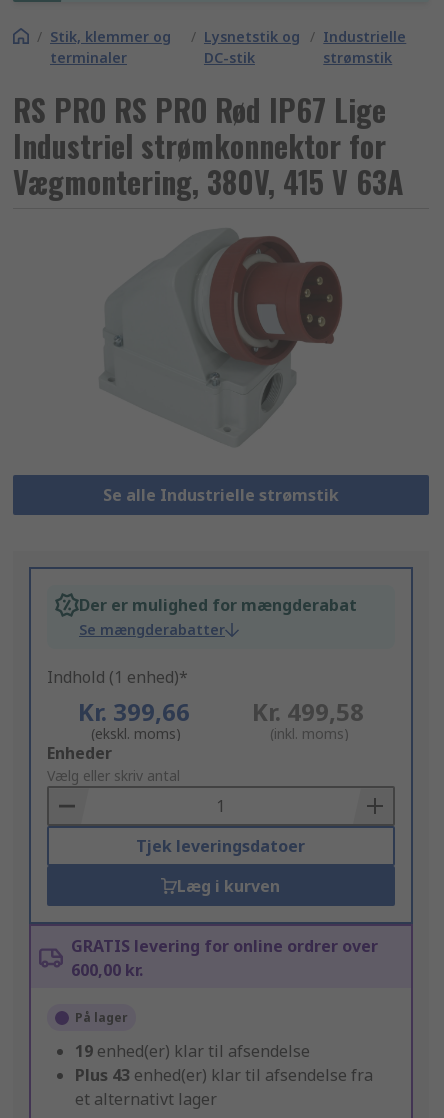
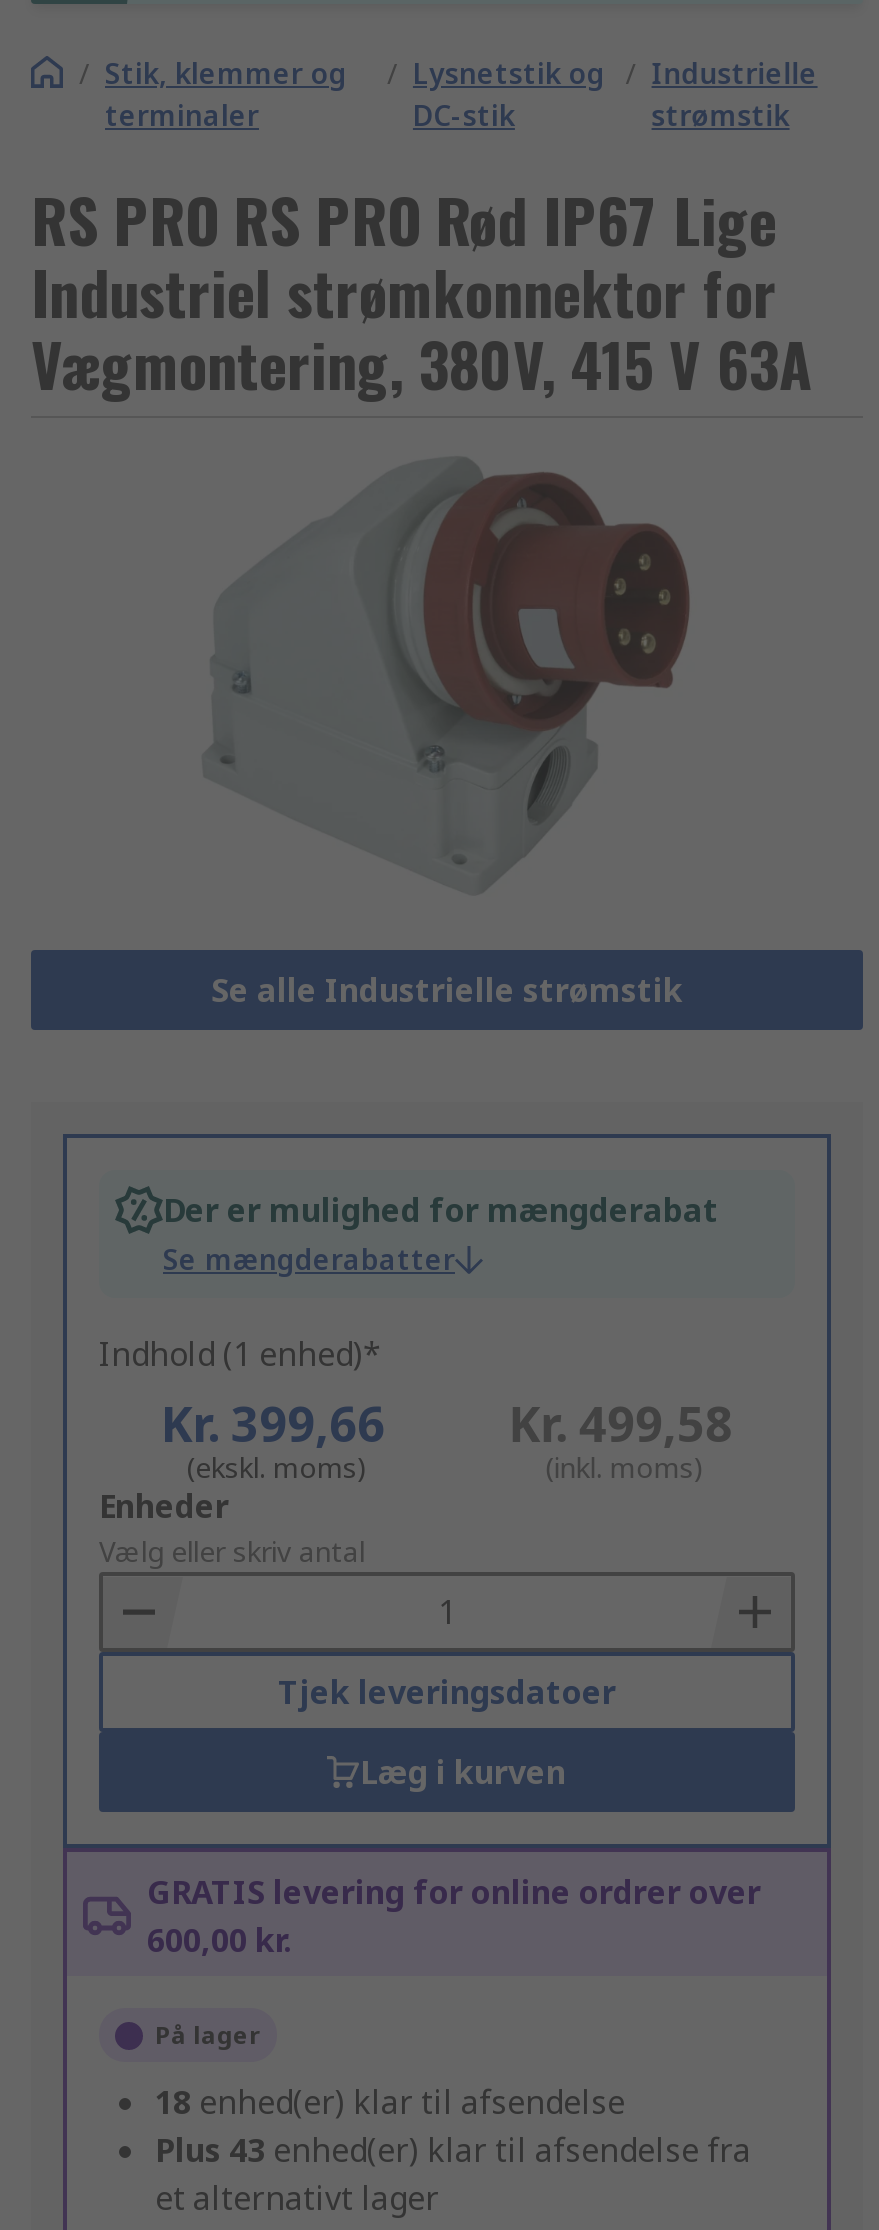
[75,1040,310,1062] 19 enhed(er) klar til afsendelse -> [155,2081,625,2125] 18 enhed(er) klar til afsendelse

